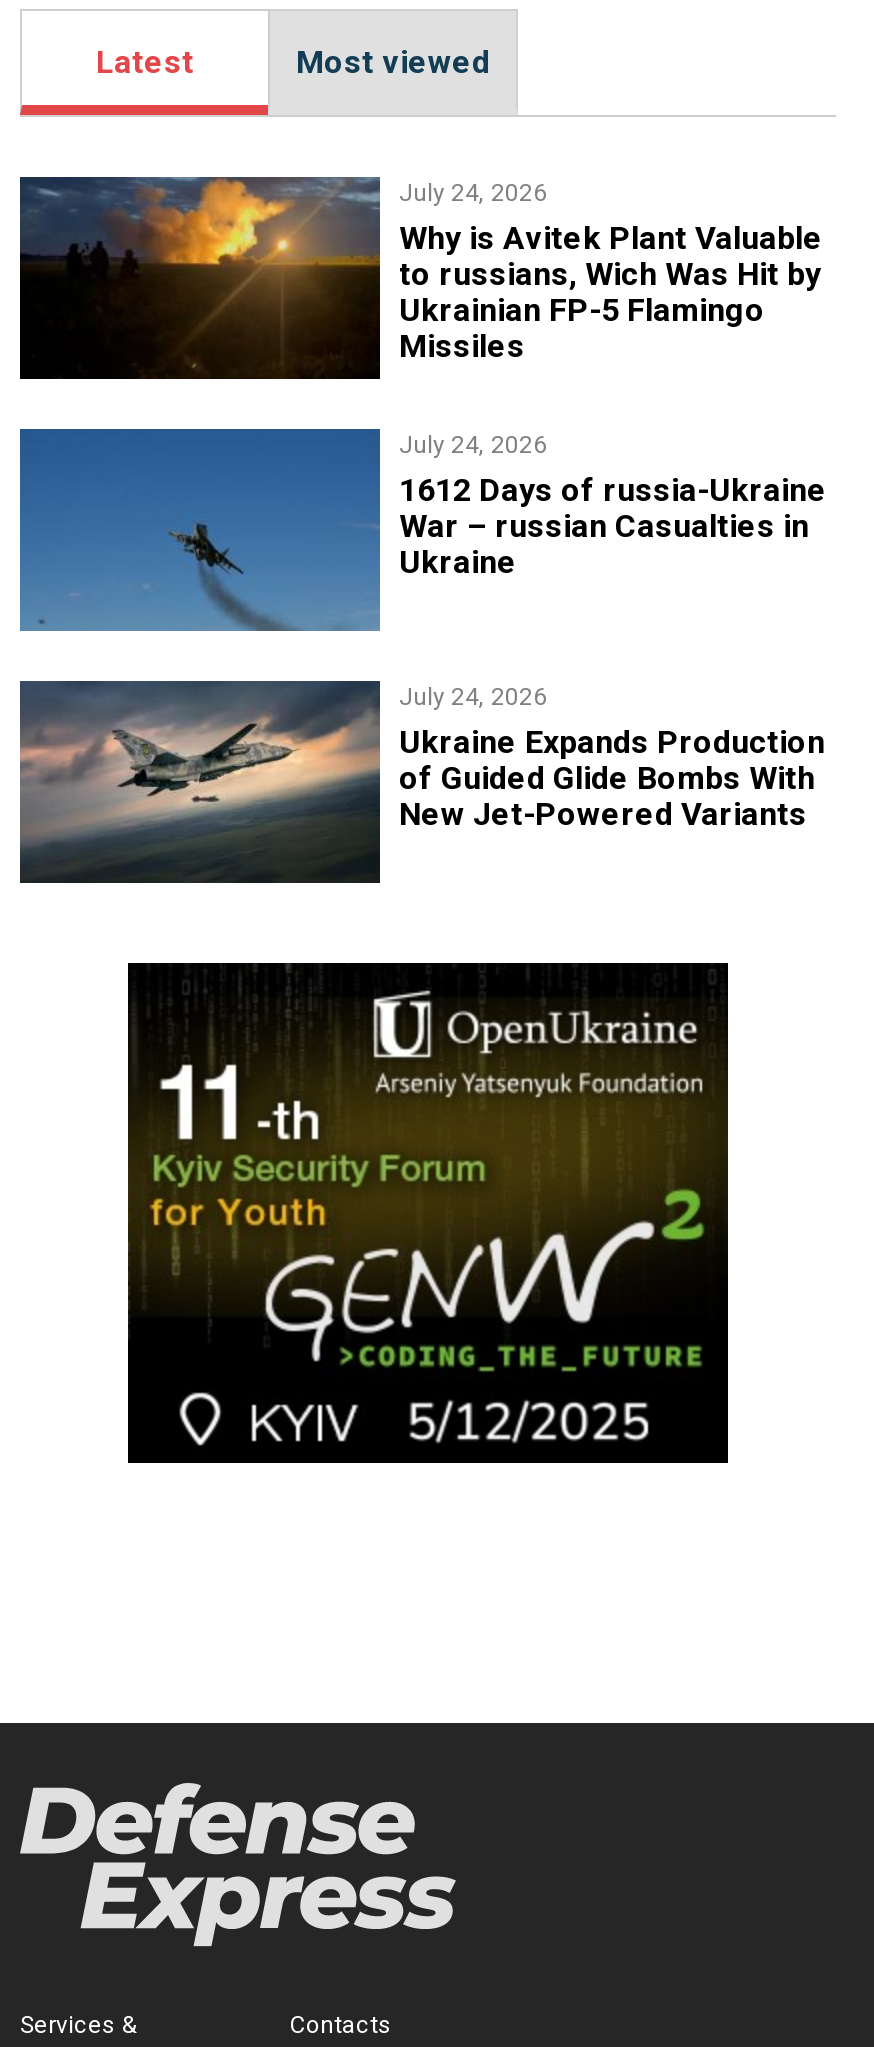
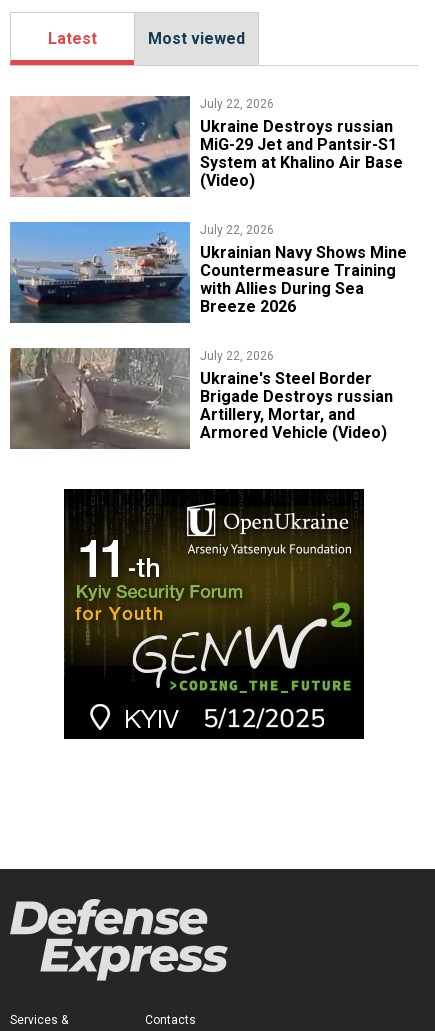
[18,175,823,381] [image] | July 24, 2026 | Why is Avitek Plant Valuable | to russians, Wich Was Hit by | Ukrainian FP-5 Flamingo | Missiles -> [10,96,402,198] [image] | July 22, 2026 | Ukraine Destroys russian | MiG-29 Jet and Pantsir-S1 | System at Khalino Air Base | (Video)
[20,429,827,633] [image] | July 24, 2026 | 1612 Days of russia-Ukraine | War – russian Casualties in | Ukraine -> [10,222,406,324] [image] | July 22, 2026 | Ukrainian Navy Shows Mine | Countermeasure Training | with Allies During Sea | Breeze 2026
[18,679,825,881] [image] | July 24, 2026 | Ukraine Expands Production | of Guided Glide Bombs With | New Jet-Powered Variants -> [9,348,392,449] [image] | July 22, 2026 | Ukraine's Steel Border | Brigade Destroys russian | Artillery, Mortar, and | Armored Vehicle (Video)

